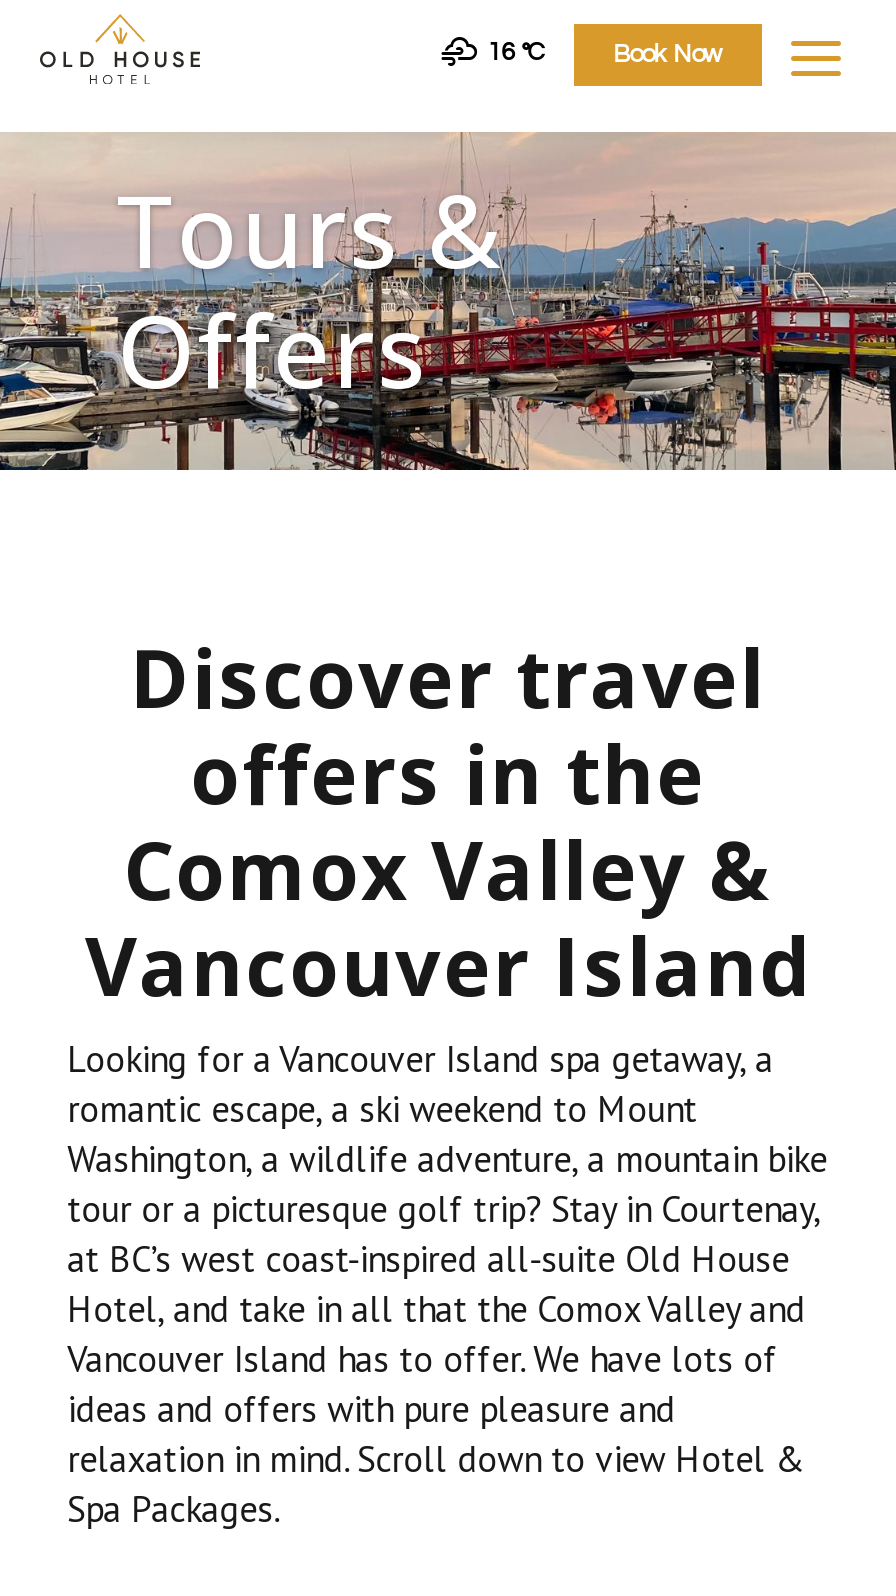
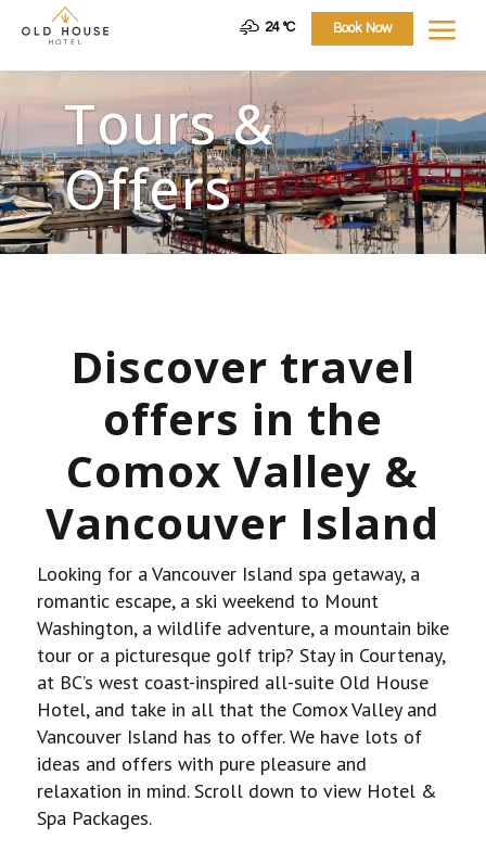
[487,39,543,65] 16 ° C -> [264,20,295,34] 24 ° C

